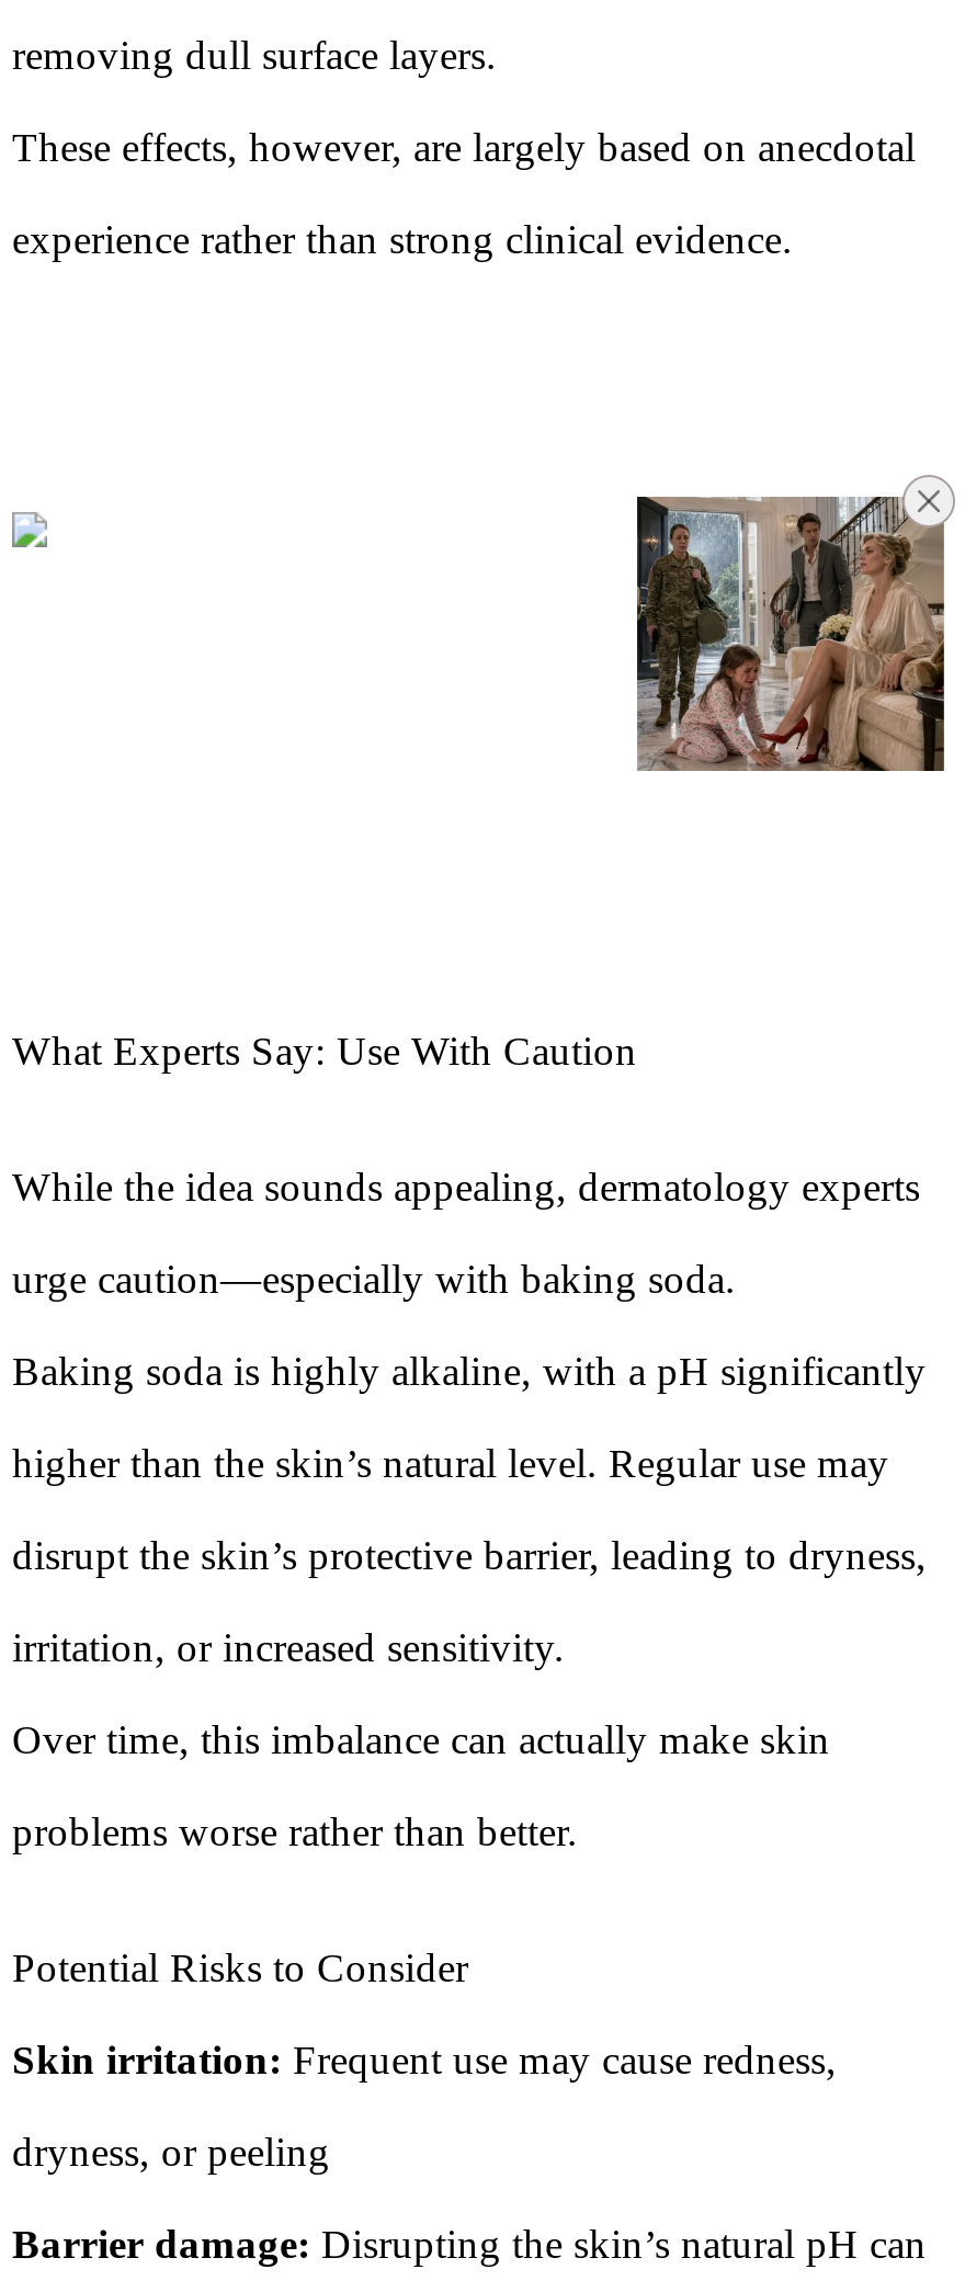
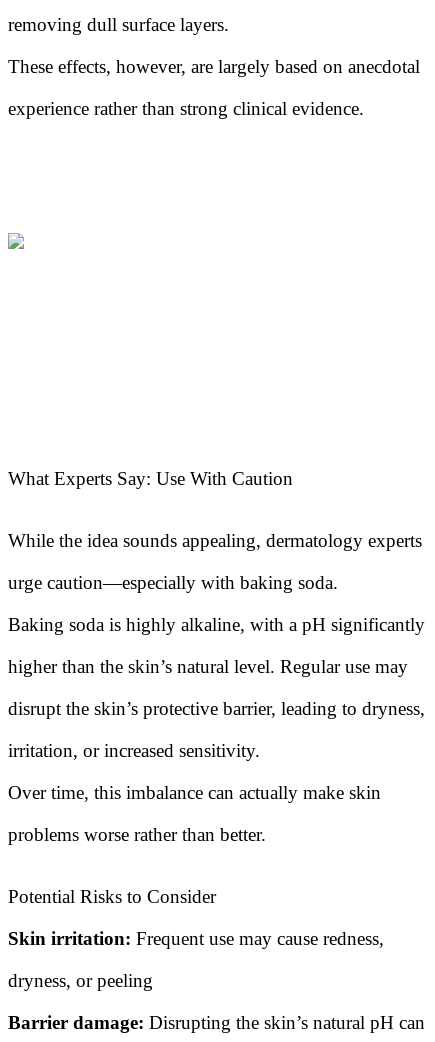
[635,475,955,773] [image] -> none

